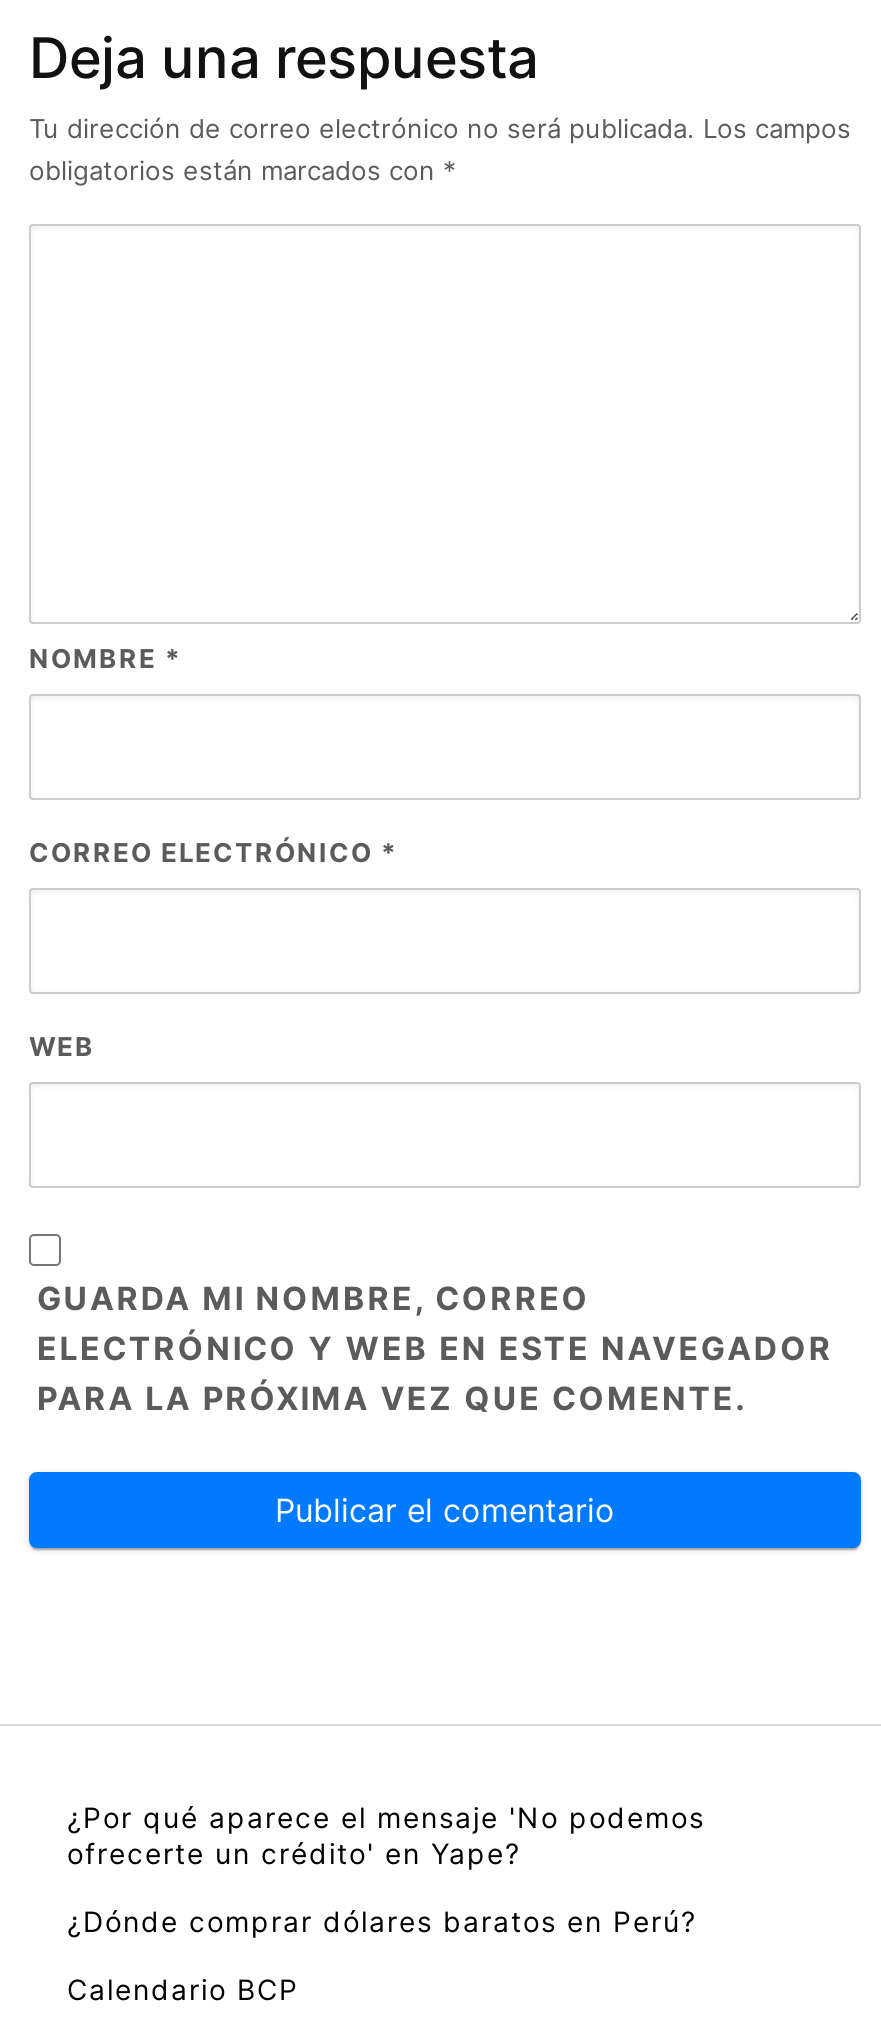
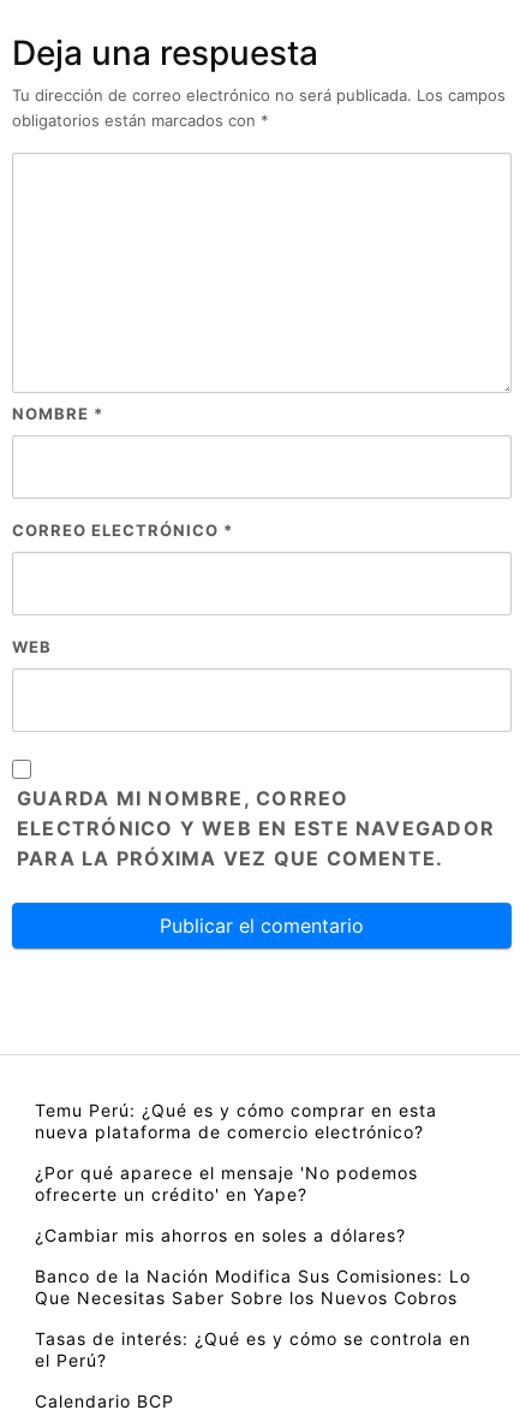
none -> [35,1099,437,1142] Temu Perú: ¿Qué es y cómo comprar en esta | nueva plataforma de comercio electrónico?
[67,1903,697,1937] ¿Dónde comprar dólares baratos en Perú? -> [35,1225,471,1370] ¿Cambiar mis ahorros en soles a dólares? | Banco de la Nación Modifica Sus Comisiones: Lo | Que Necesitas Saber Sobre los Nuevos Cobros | Tasas de interés: ¿Qué es y cómo se controla en | el Perú?

